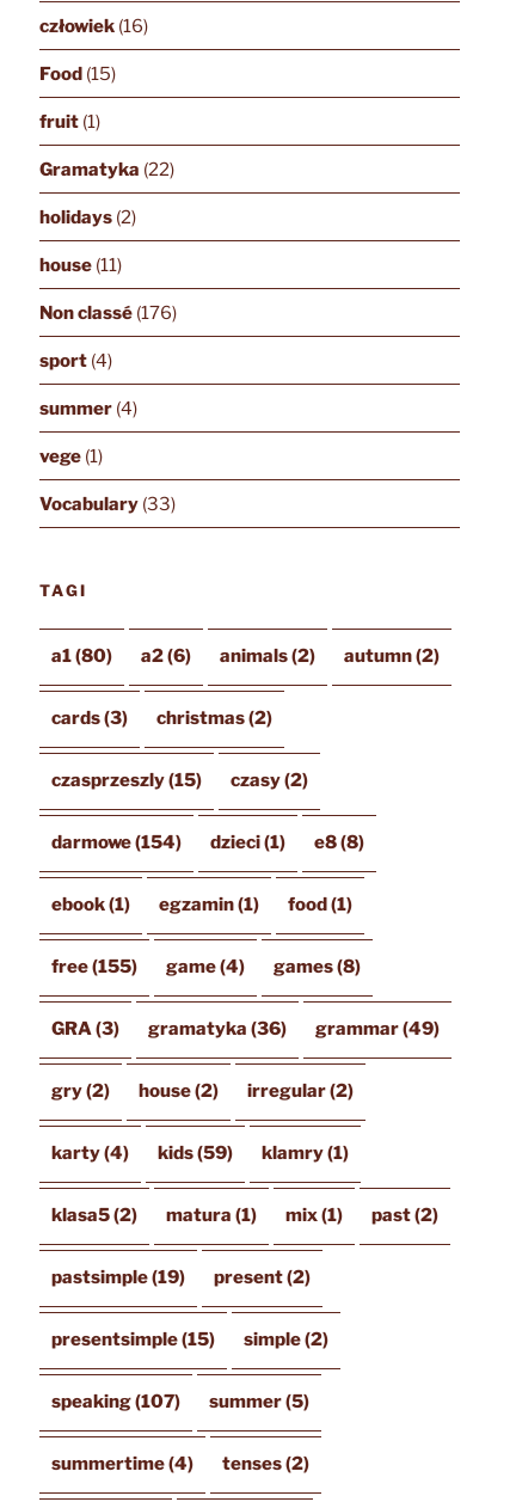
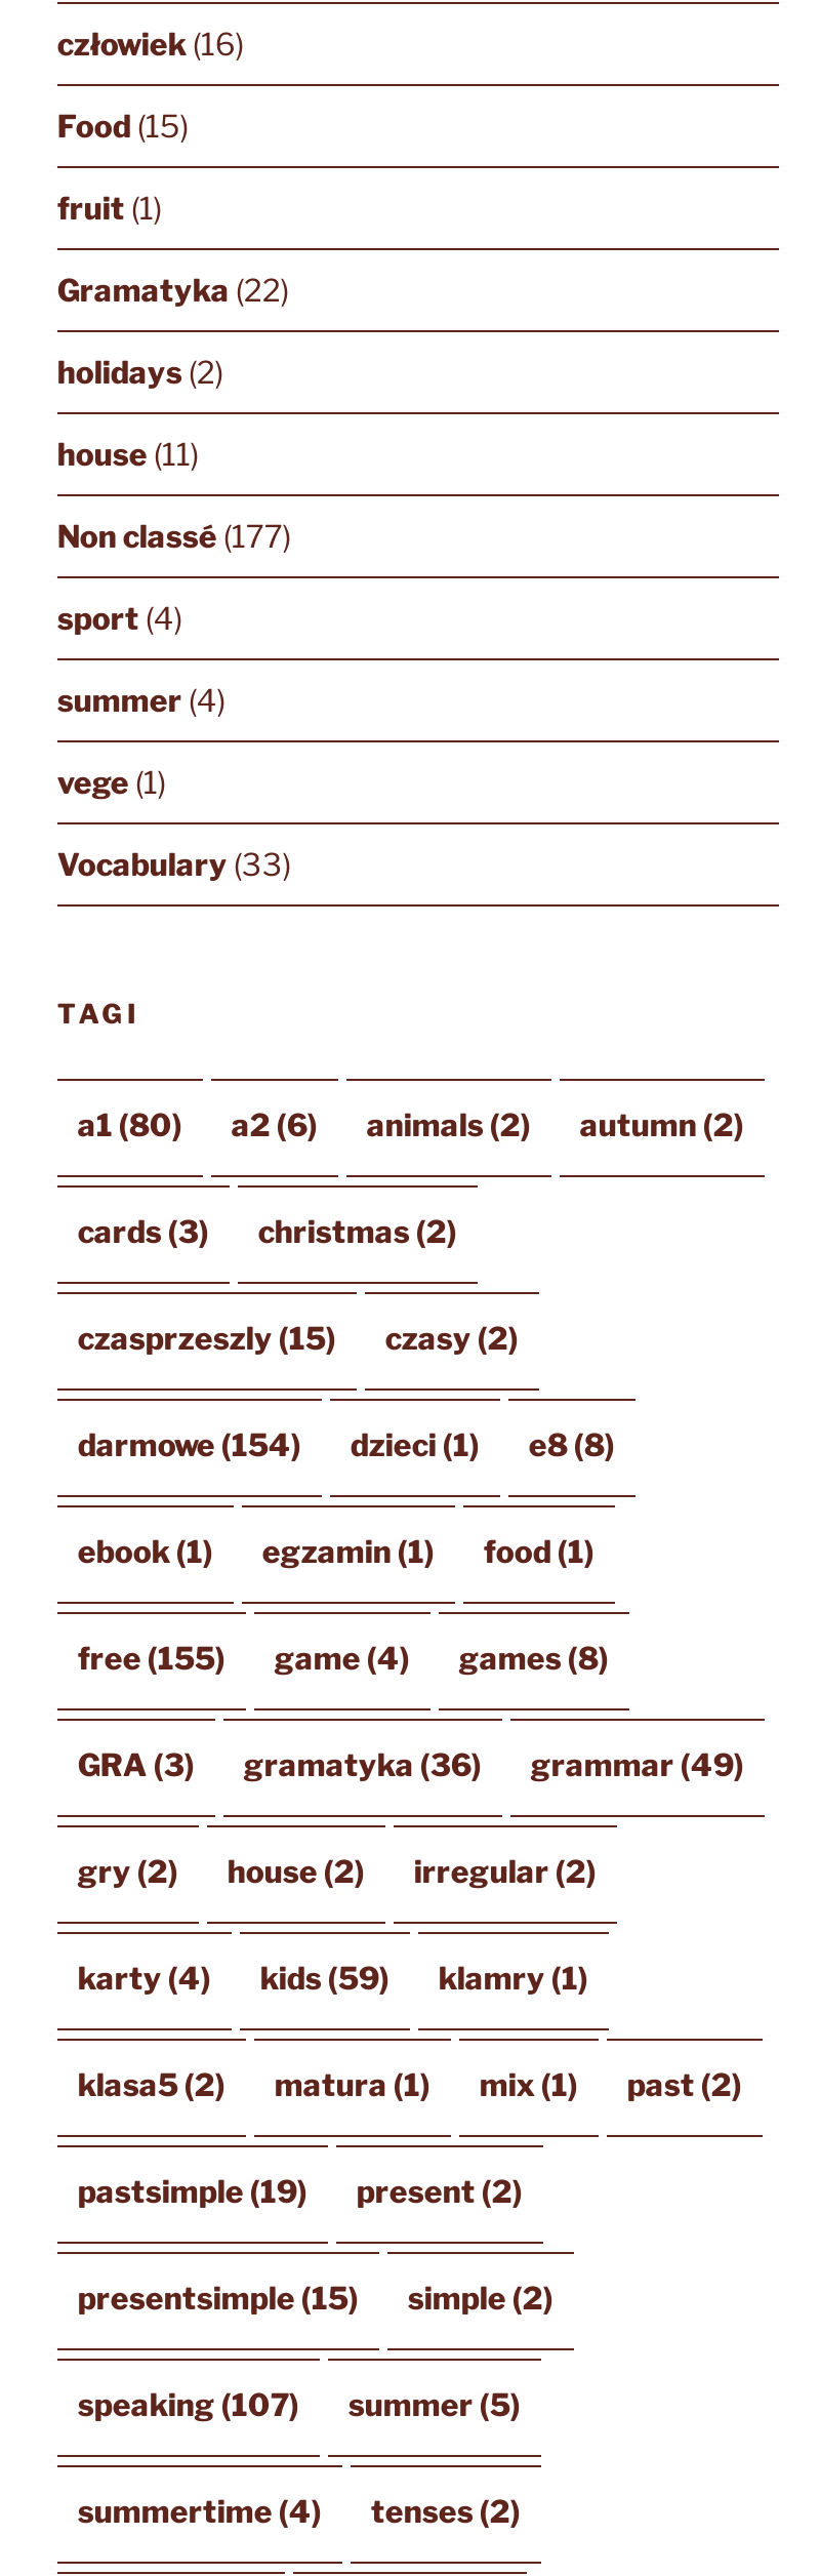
[39,302,177,323] Non classé (176) -> [57,518,291,555] Non classé (177)

